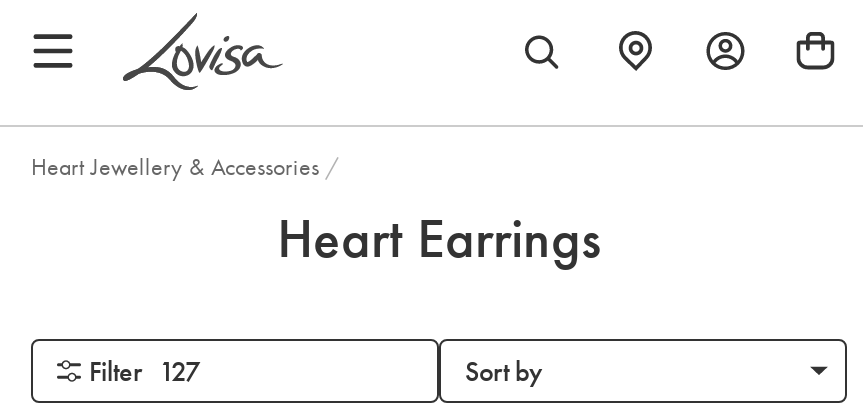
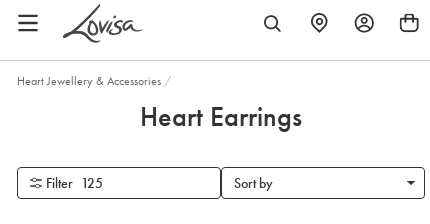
[89,353,201,389] Filter 127 -> [46,174,103,192] Filter 125

